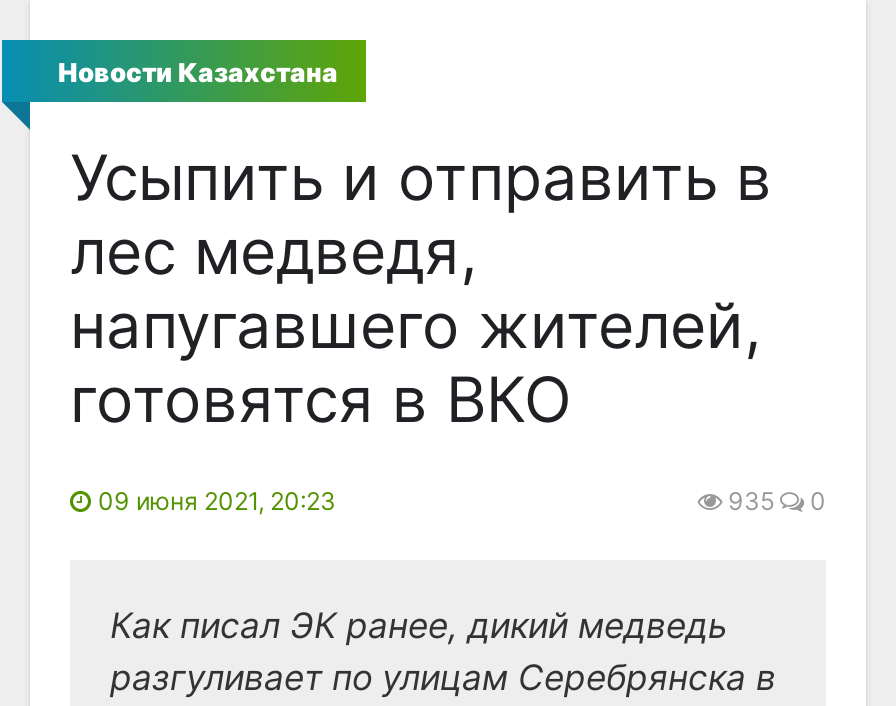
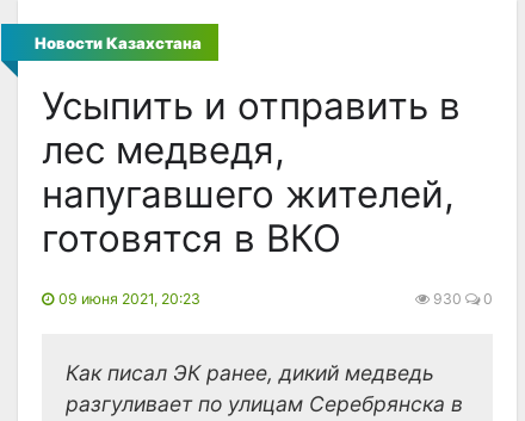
[722,486,826,516] 935 0 -> [430,290,493,308] 930 0

